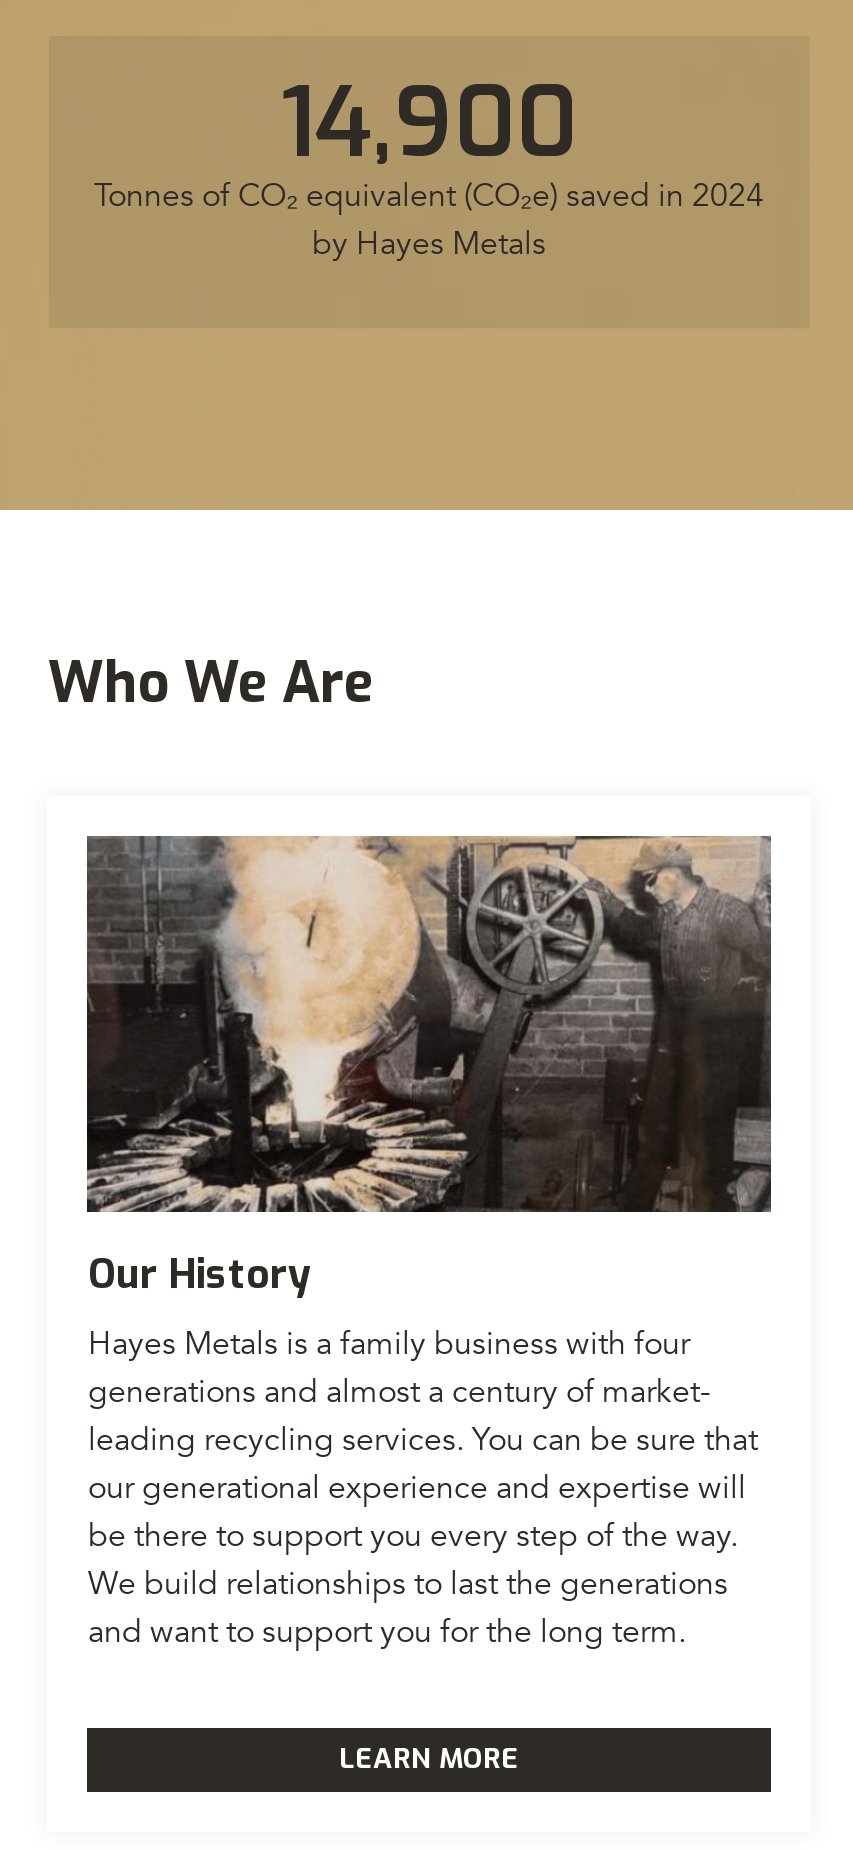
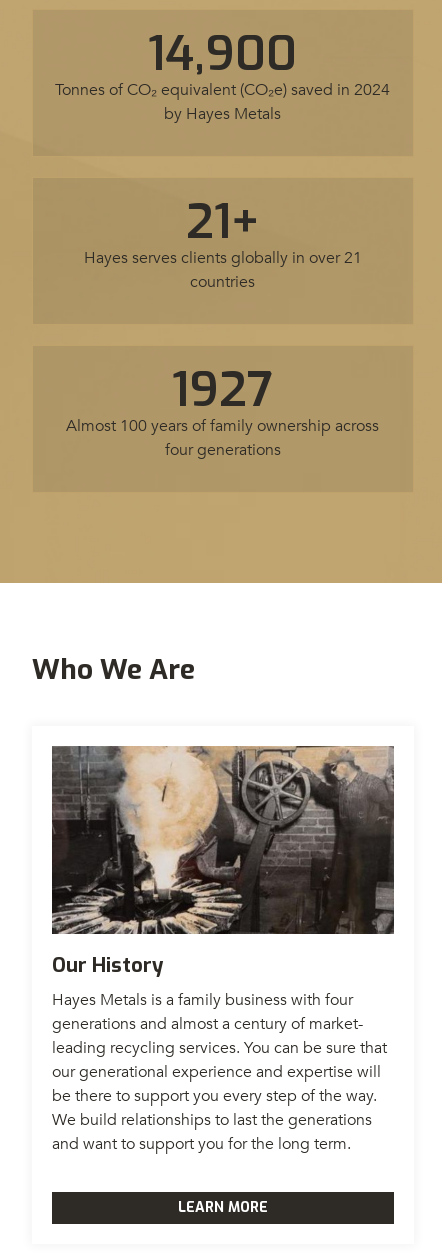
none -> [66,190,379,461] 21+ | Hayes serves clients globally in over 21 | countries | 1927 | Almost 100 years of family ownership across | four generations

